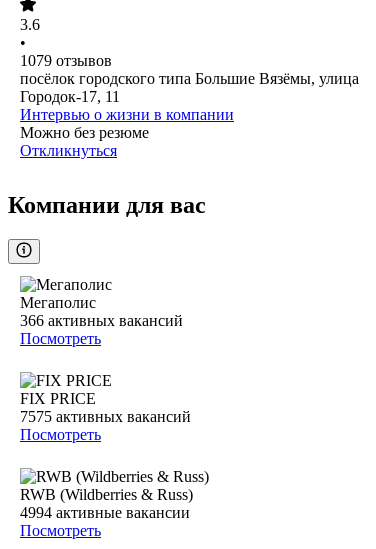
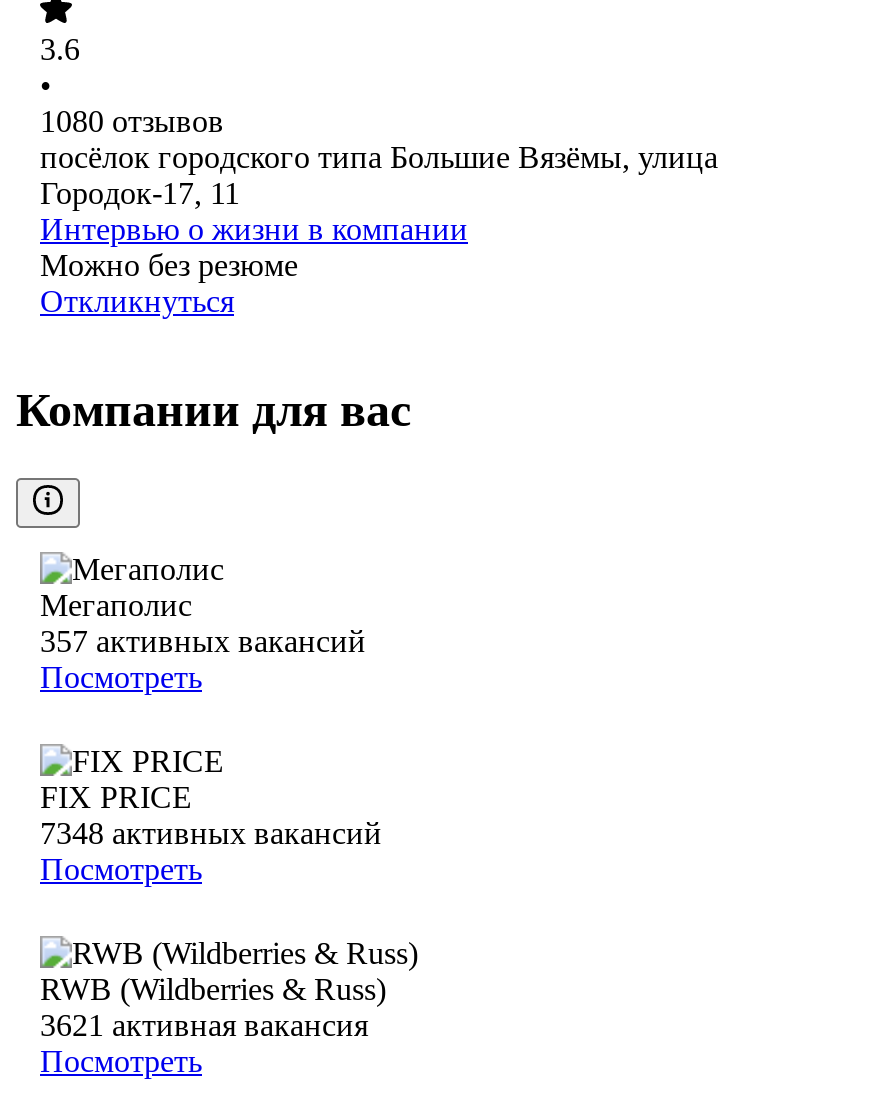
[20,52,112,69] 1079 отзывов -> [40,105,224,139] 1080 отзывов
[20,312,183,329] 366 активных вакансий -> [40,625,366,659] 357 активных вакансий
[20,408,191,425] 7575 активных вакансий -> [40,817,382,851] 7348 активных вакансий
[20,504,190,521] 4994 активные вакансии -> [40,1009,368,1043] 3621 активная вакансия

